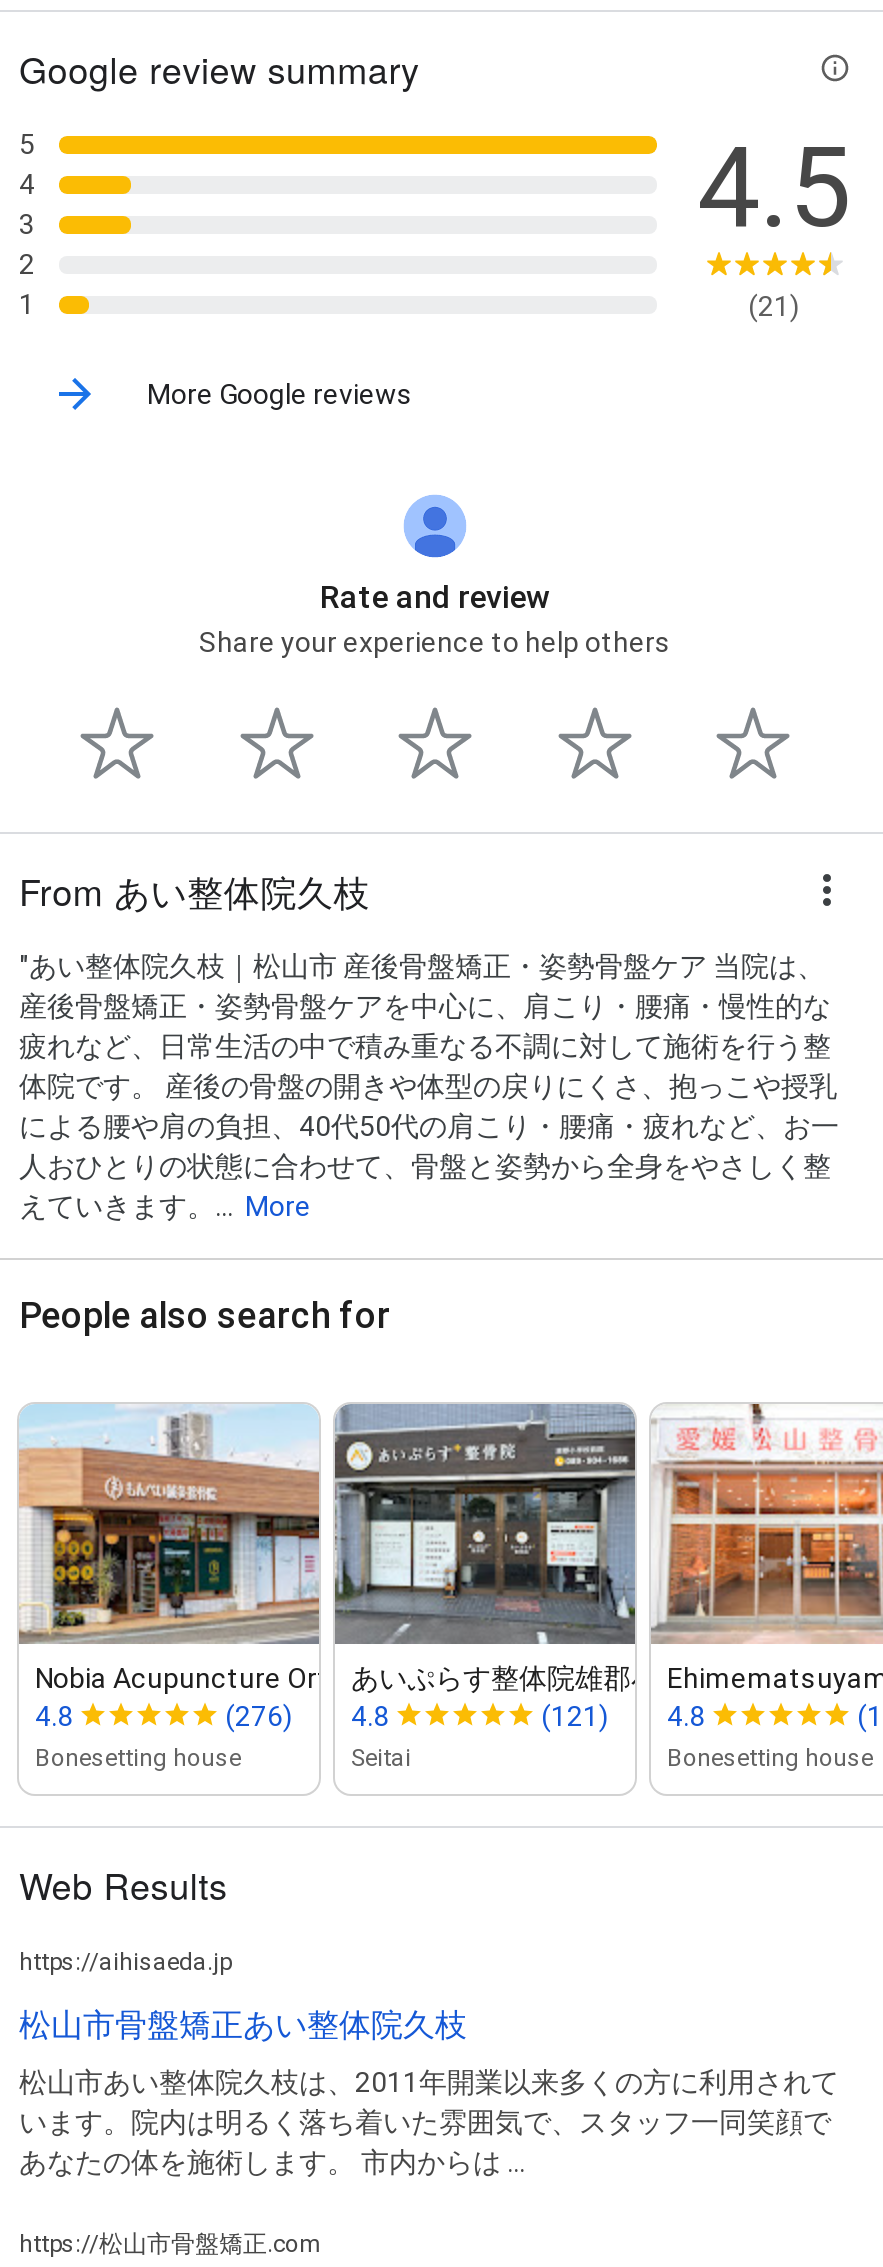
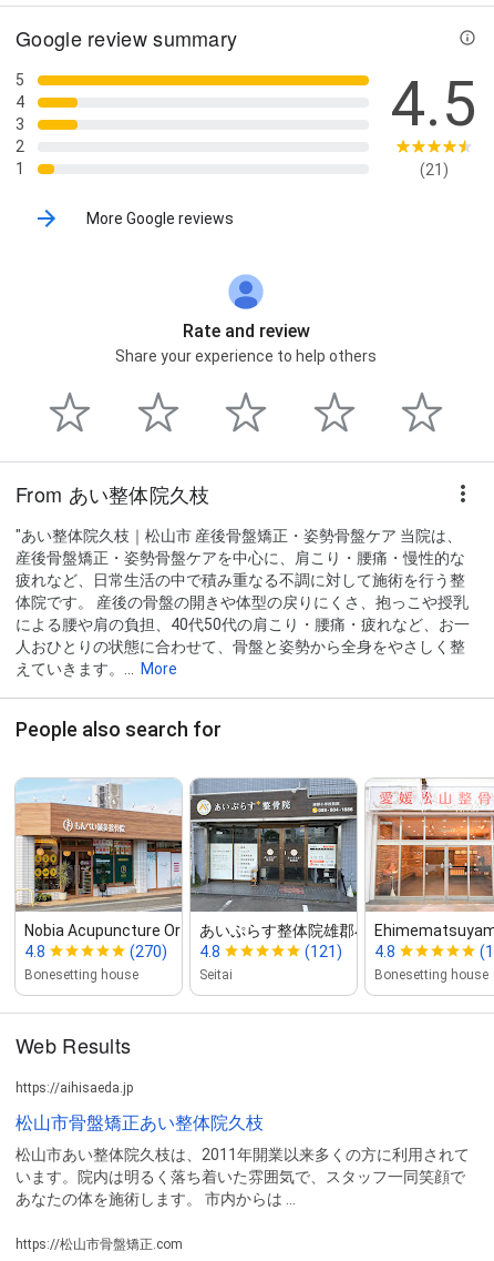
[225,1699,389,1731] (276) 4.8 -> [130,942,220,960] (270) 4.8

